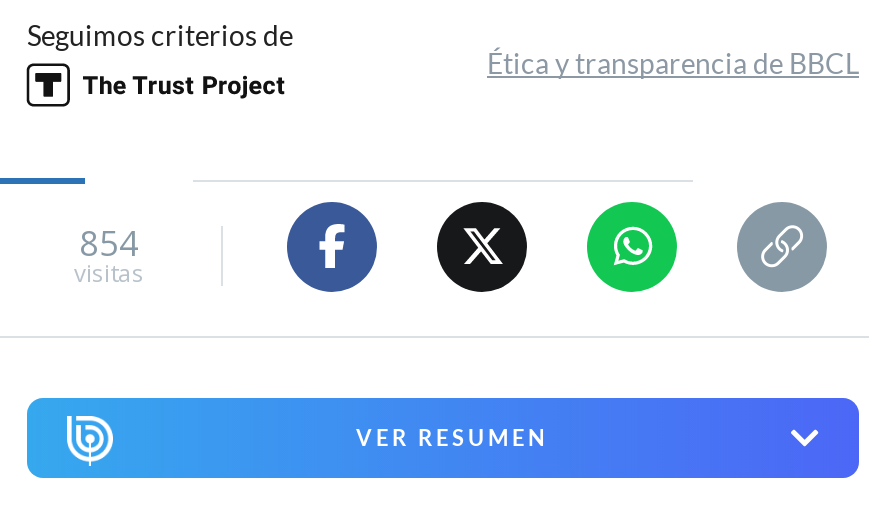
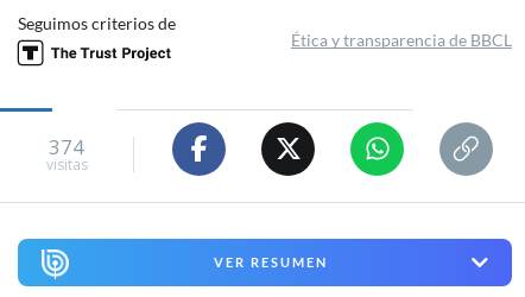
[79,220,139,266] 854 -> [49,133,84,160] 374

